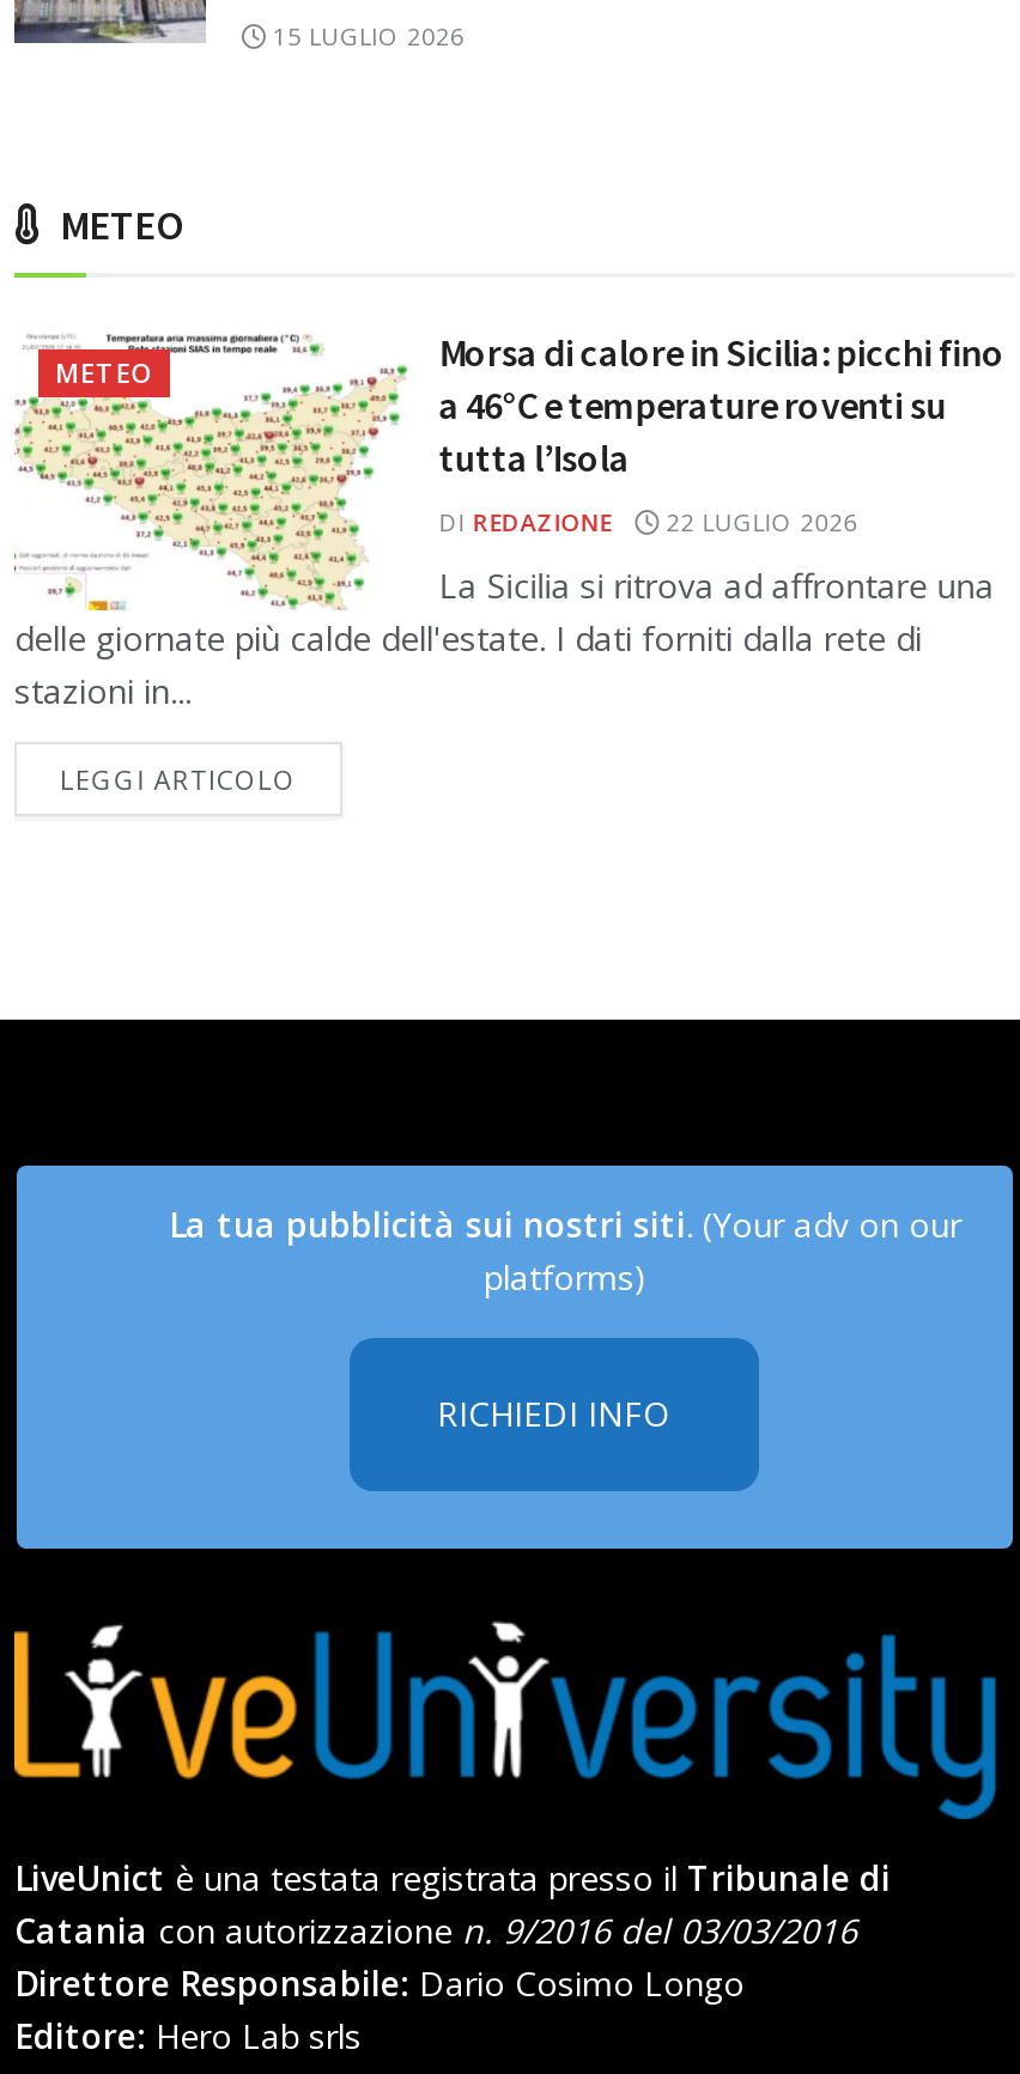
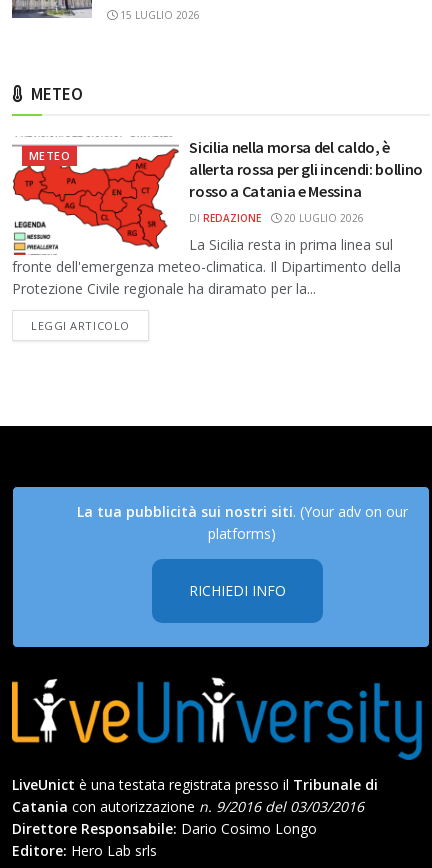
[14,333,994,712] [image] | La Sicilia si ritrova ad affrontare una | delle giornate più calde dell'estate. I dati forniti dalla rete di | stazioni in... -> [12,136,401,298] [image] | La Sicilia resta in prima linea sul | fronte dell'emergenza meteo-climatica. Il Dipartimento della | Protezione Civile regionale ha diramato per la...
[439,327,1005,480] Morsa di calore in Sicilia: picchi fino | a 46°C e temperature roventi su | tutta l’Isola -> [189,137,423,201] Sicilia nella morsa del caldo, è | allerta rossa per gli incendi: bollino | rosso a Catania e Messina
[439,504,858,538] DI REDAZIONE 22 LUGLIO 2026 -> [189,211,364,225] DI REDAZIONE 20 LUGLIO 2026

